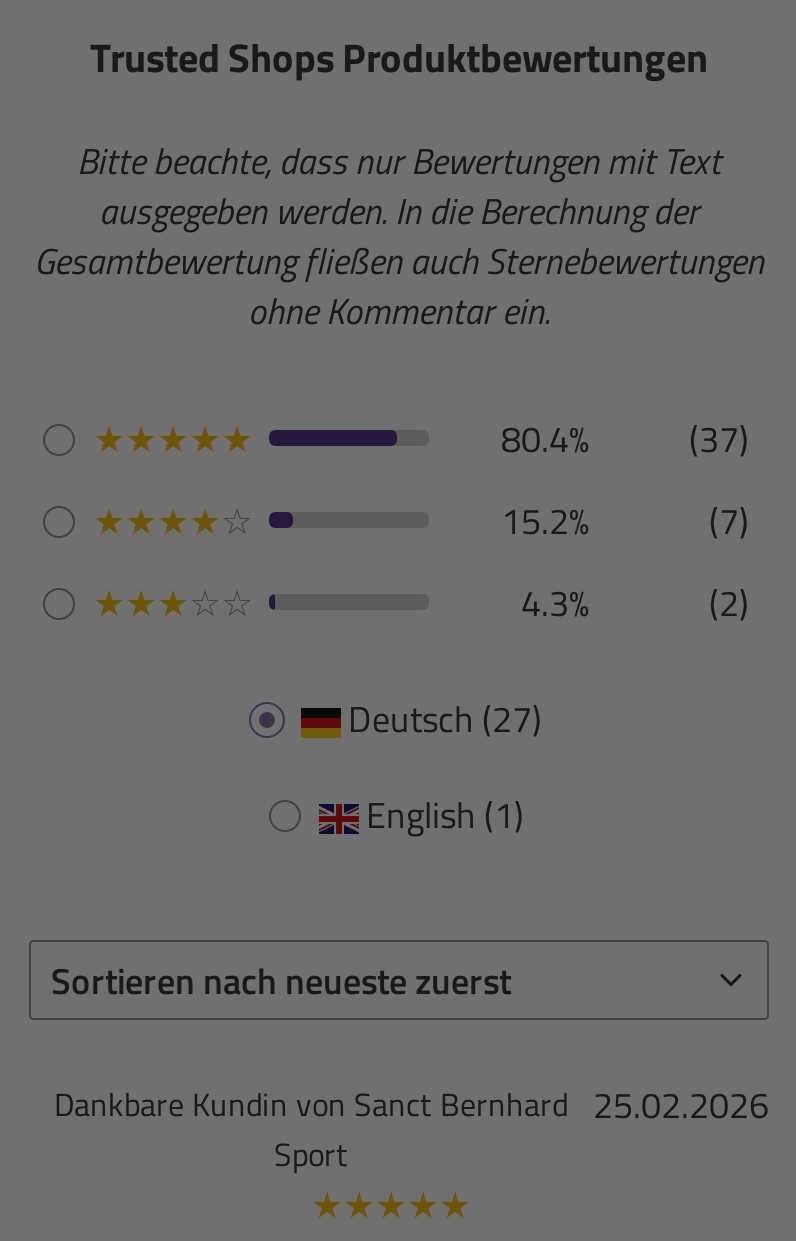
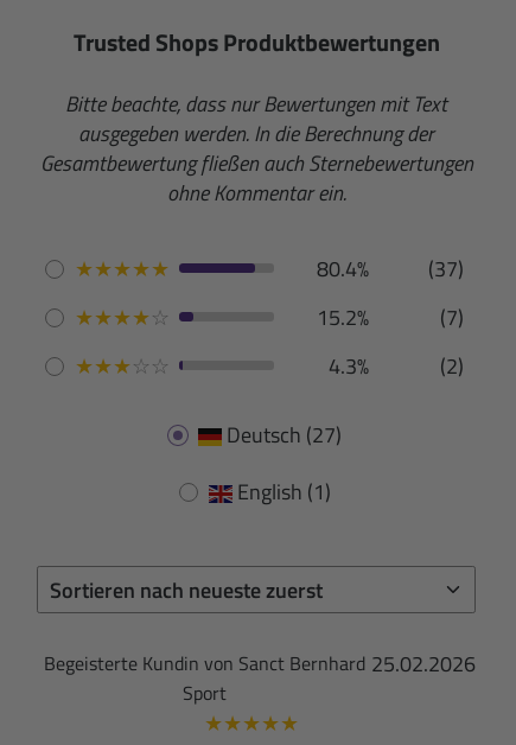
[54,1081,568,1129] Dankbare Kundin von Sanct Bernhard -> [43,649,365,678] Begeisterte Kundin von Sanct Bernhard

